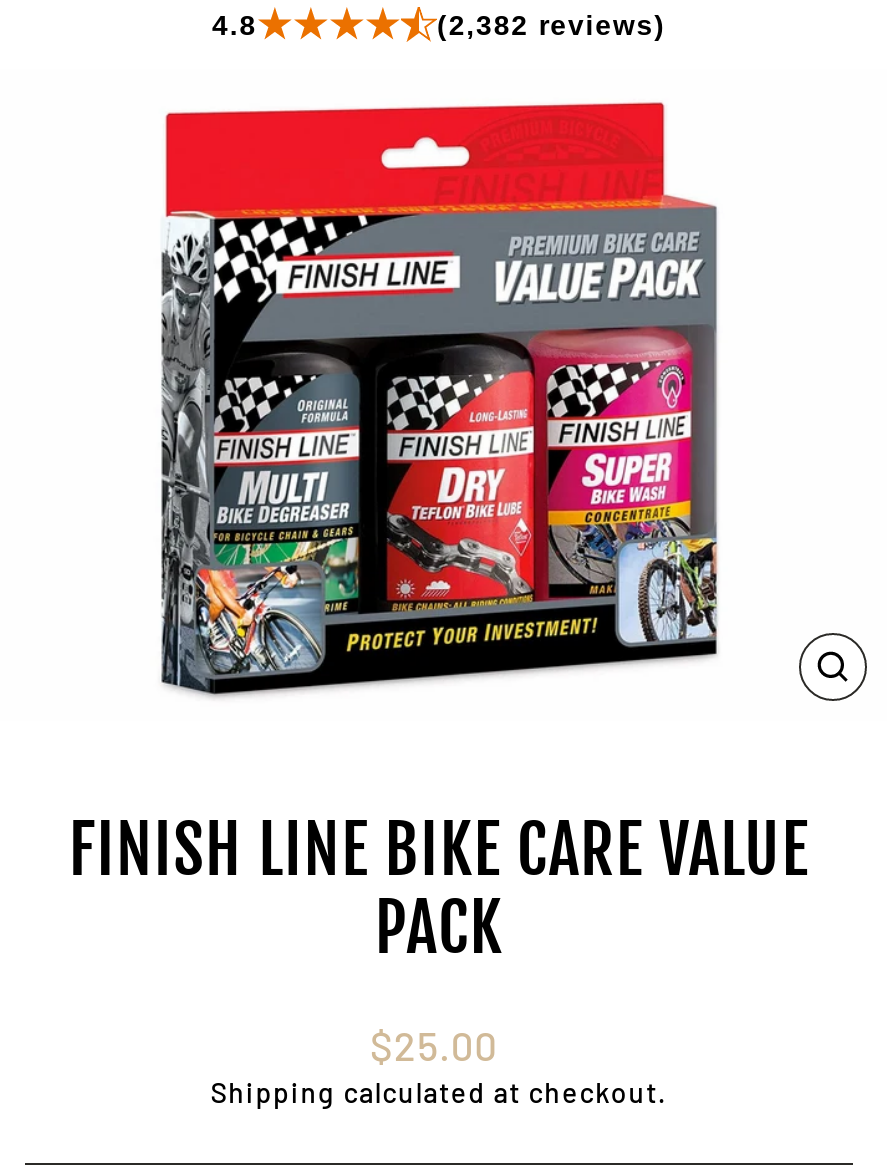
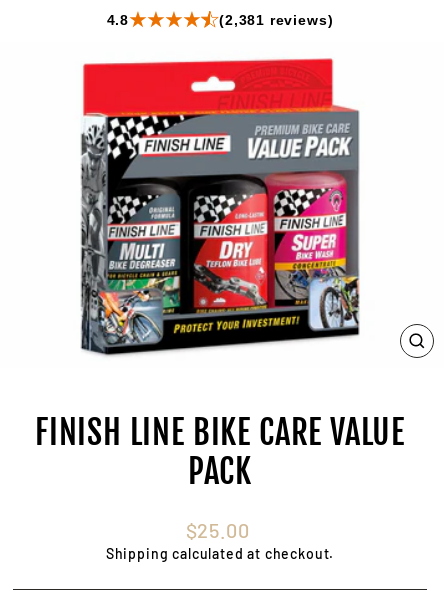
[437,9,666,41] (2,382 reviews) -> [219,12,333,28] (2,381 reviews)

